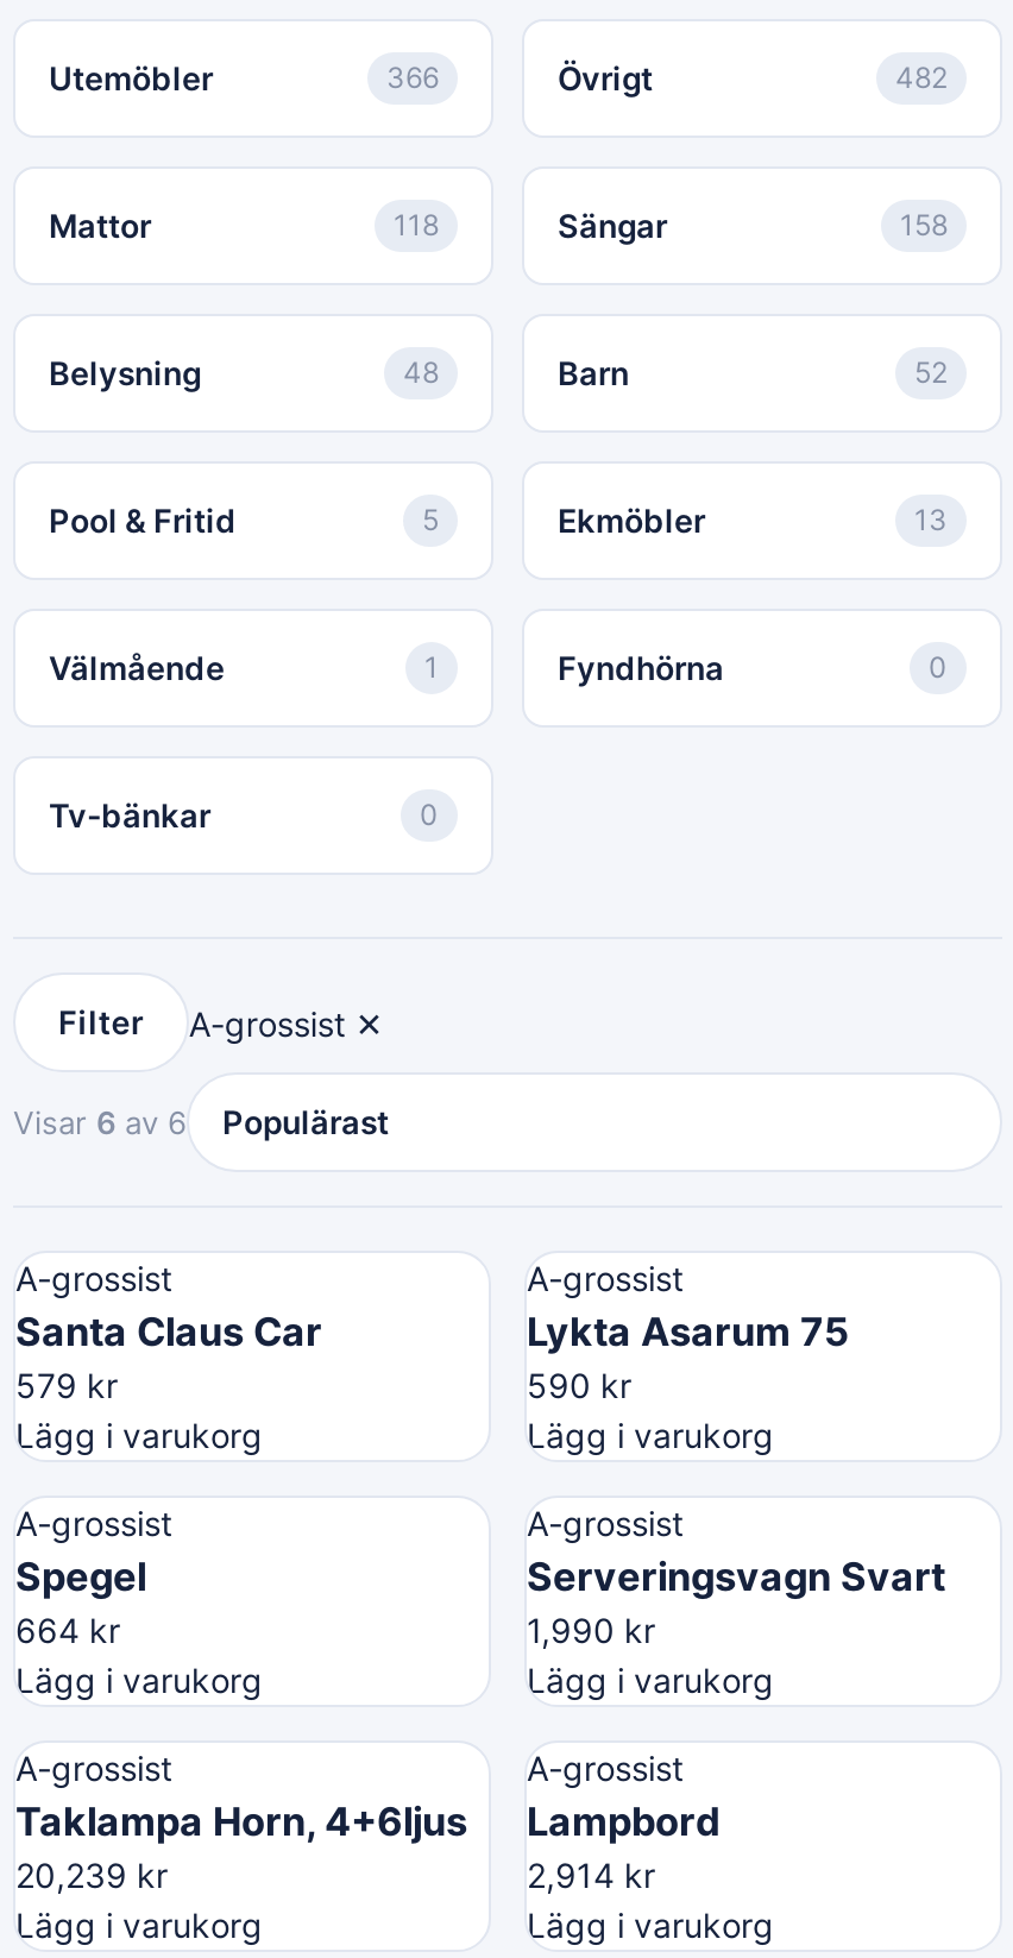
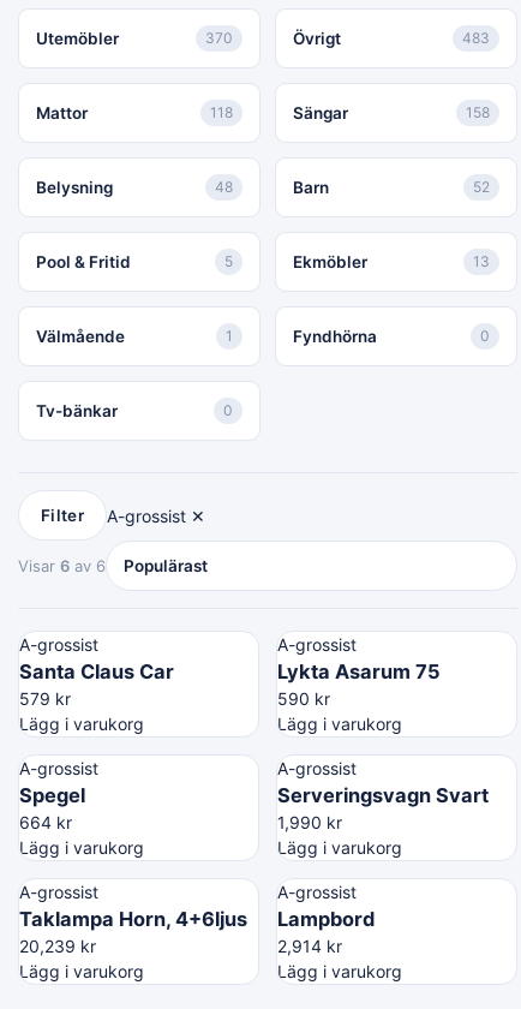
[386,59,439,95] 366 -> [205,29,233,47] 370
[895,59,948,95] 482 -> [462,29,490,47] 483

